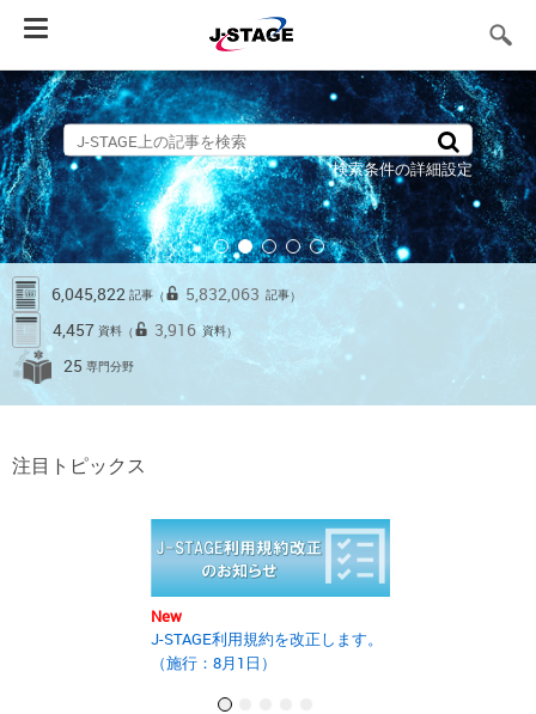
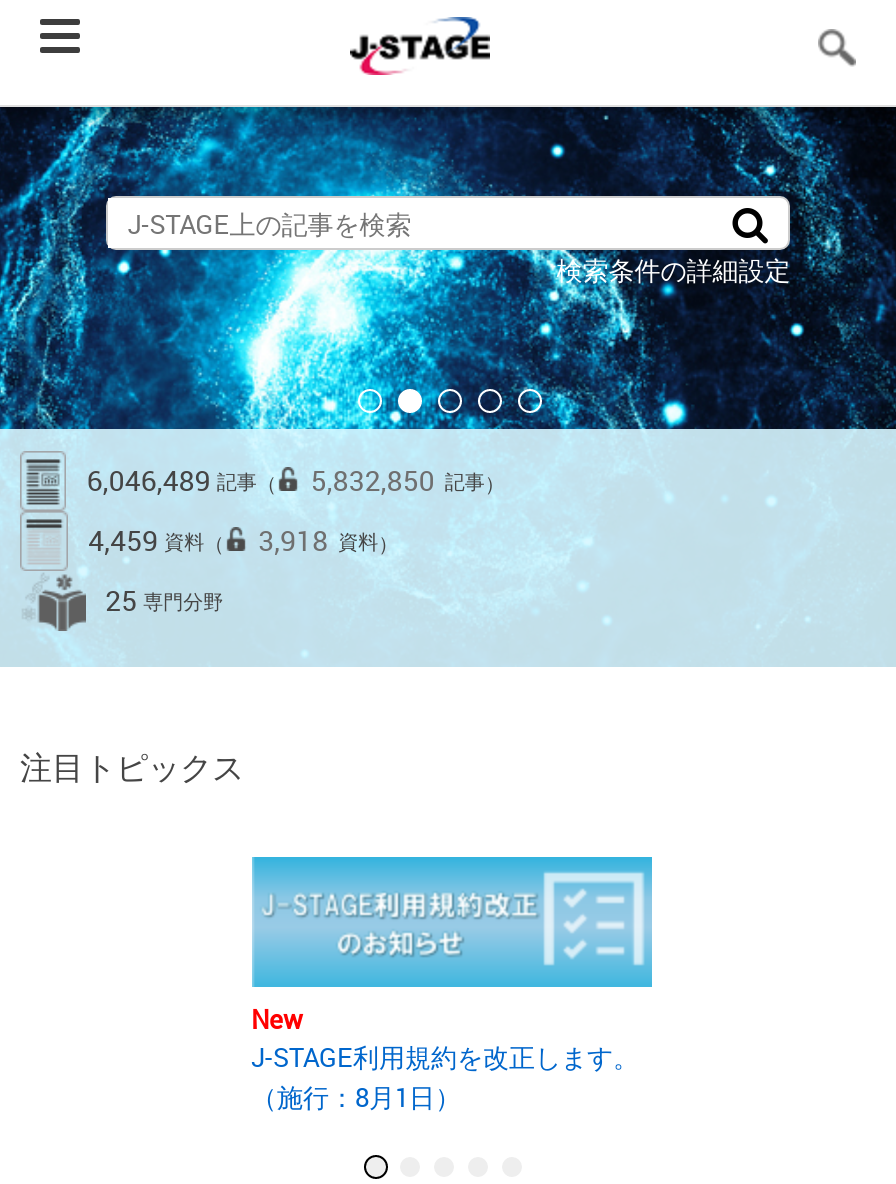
[52,282,165,305] 6,045,822記事（ -> [87,461,277,499] 6,046,489記事（
[186,282,302,305] 5,832,063 記事） -> [311,461,505,499] 5,832,850 記事）
[53,318,134,341] 4,457資料（ -> [88,521,224,559] 4,459資料（
[155,318,238,341] 3,916 資料） -> [258,521,398,559] 3,918 資料）

